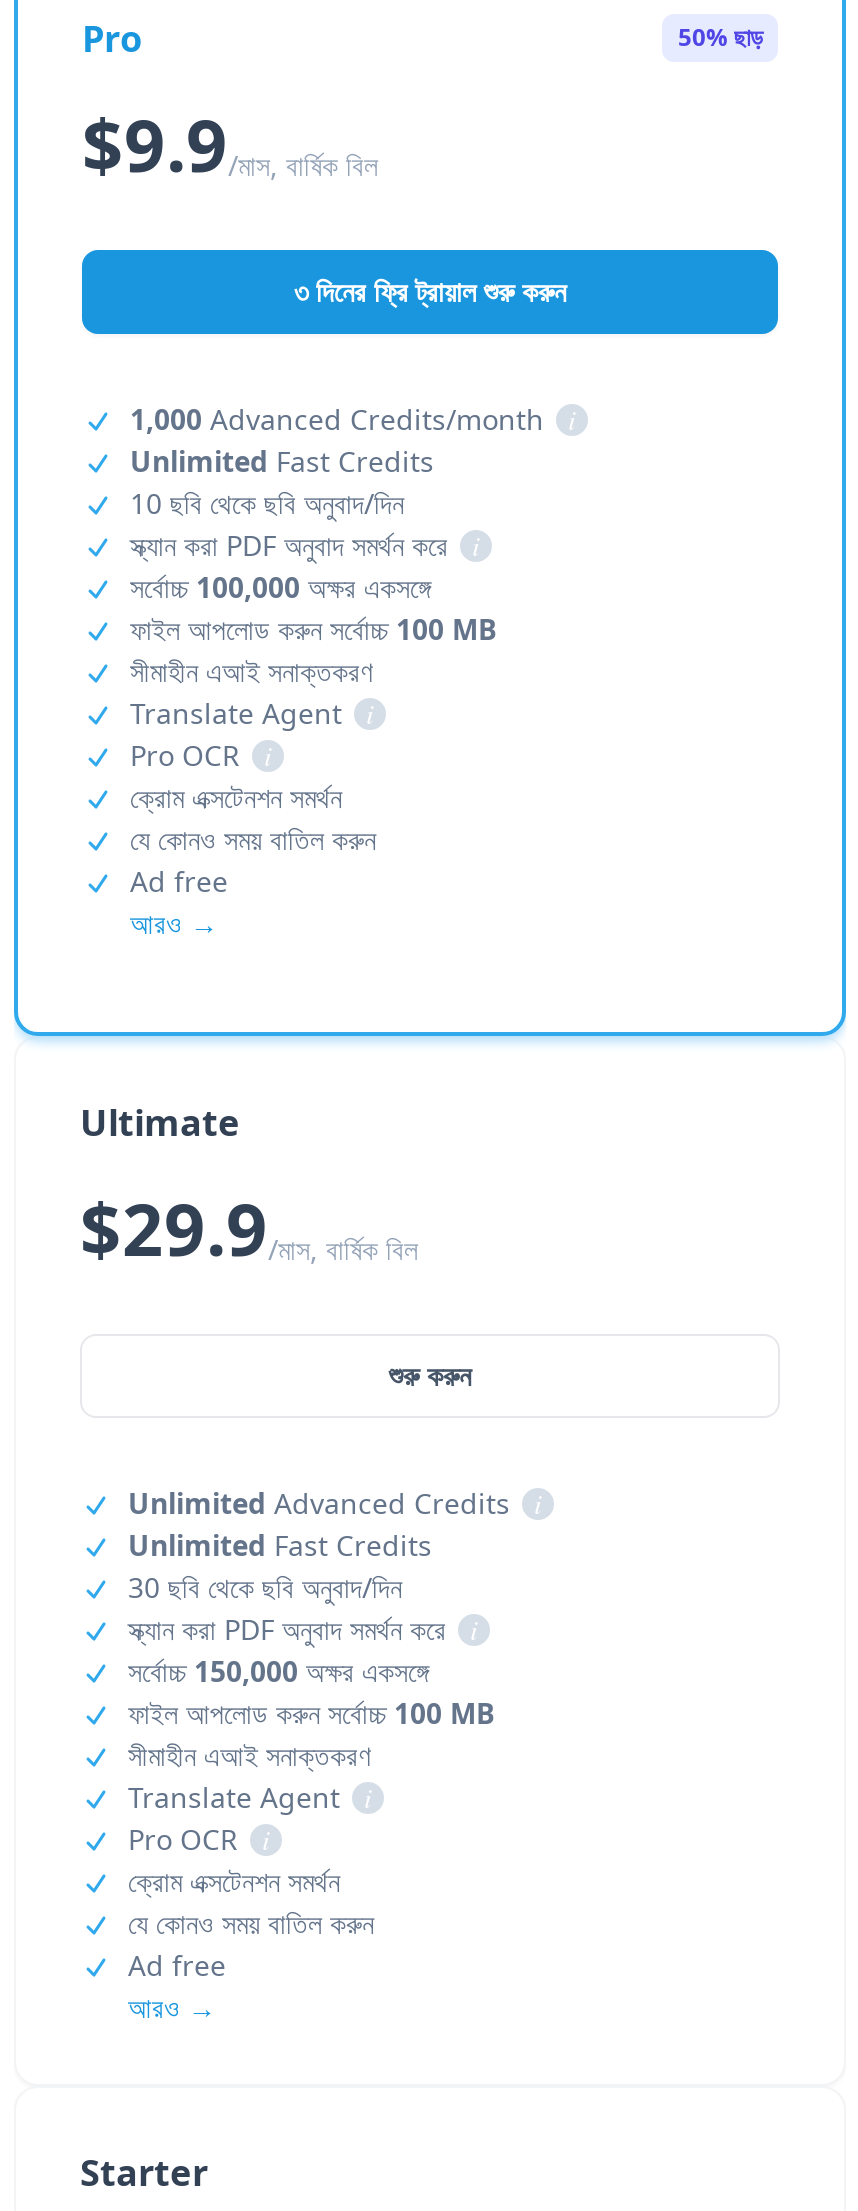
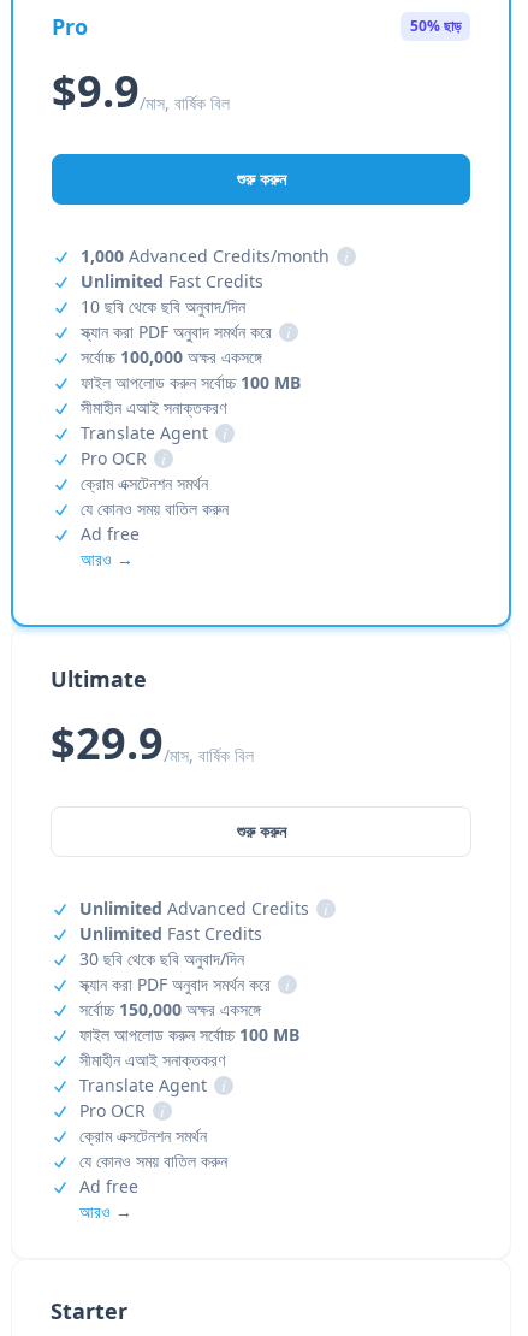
[294,272,566,310] ৩ দিনের ফ্রি ট্রায়াল শুরু করুন -> [236,167,286,190] শুরু করুন

